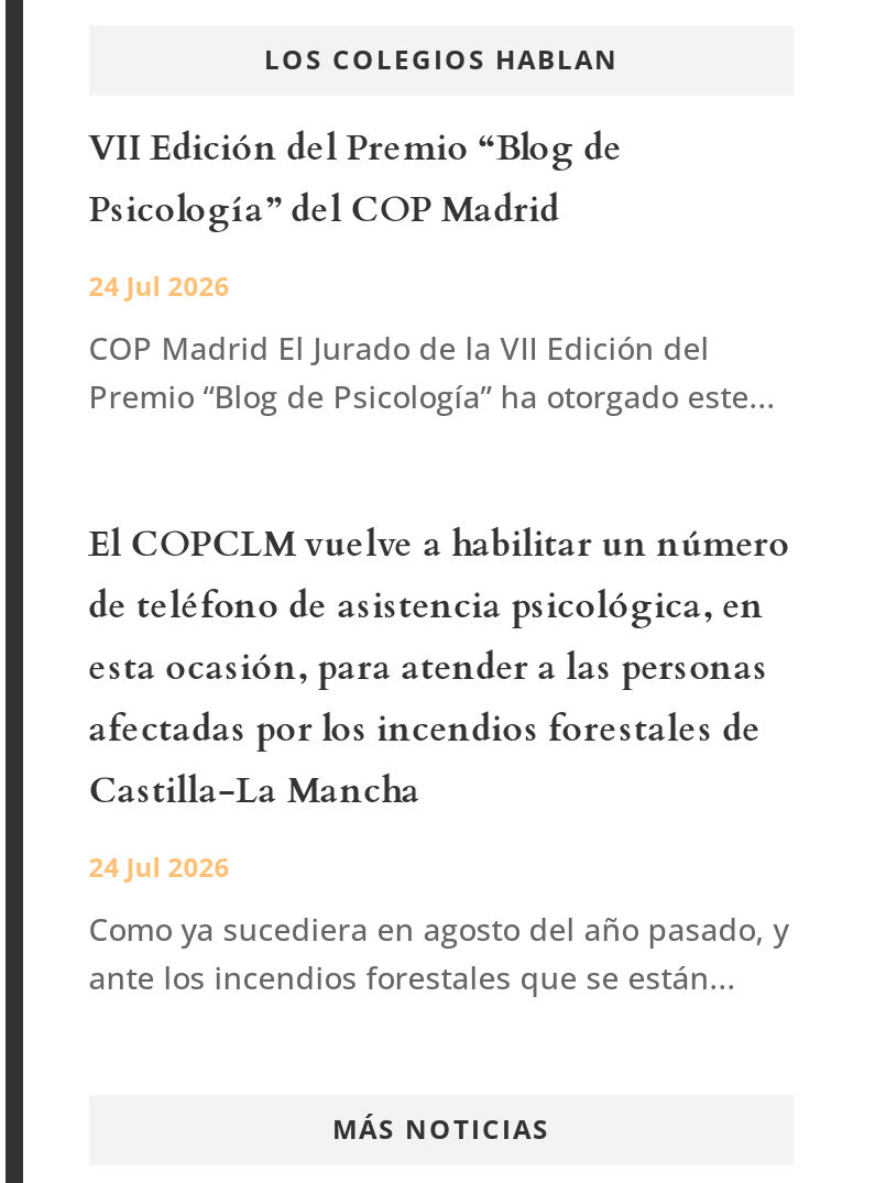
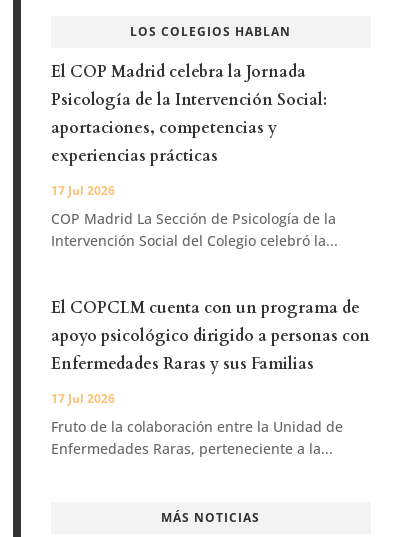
[89,125,624,235] VII Edición del Premio “Blog de | Psicología” del COP Madrid -> [51,61,327,167] El COP Madrid celebra la Jornada | Psicología de la Intervención Social: | aportaciones, competencias y | experiencias prácticas
[89,268,230,306] 24 Jul 2026 -> [51,182,115,199] 17 Jul 2026
[89,328,776,418] COP Madrid El Jurado de la VII Edición del | Premio “Blog de Psicología” ha otorgado este... -> [51,209,338,250] COP Madrid La Sección de Psicología de la | Intervención Social del Colegio celebró la...
[89,521,791,816] El COPCLM vuelve a habilitar un número | de teléfono de asistencia psicológica, en | esta ocasión, para atender a las personas | afectadas por los incendios forestales de | Castilla-La Mancha -> [51,297,370,375] El COPCLM cuenta con un programa de | apoyo psicológico dirigido a personas con | Enfermedades Raras y sus Familias
[89,849,230,887] 24 Jul 2026 -> [51,390,115,407] 17 Jul 2026
[89,909,789,999] Como ya sucediera en agosto del año pasado, y | ante los incendios forestales que se están... -> [51,417,343,458] Fruto de la colaboración entre la Unidad de | Enfermedades Raras, perteneciente a la...

